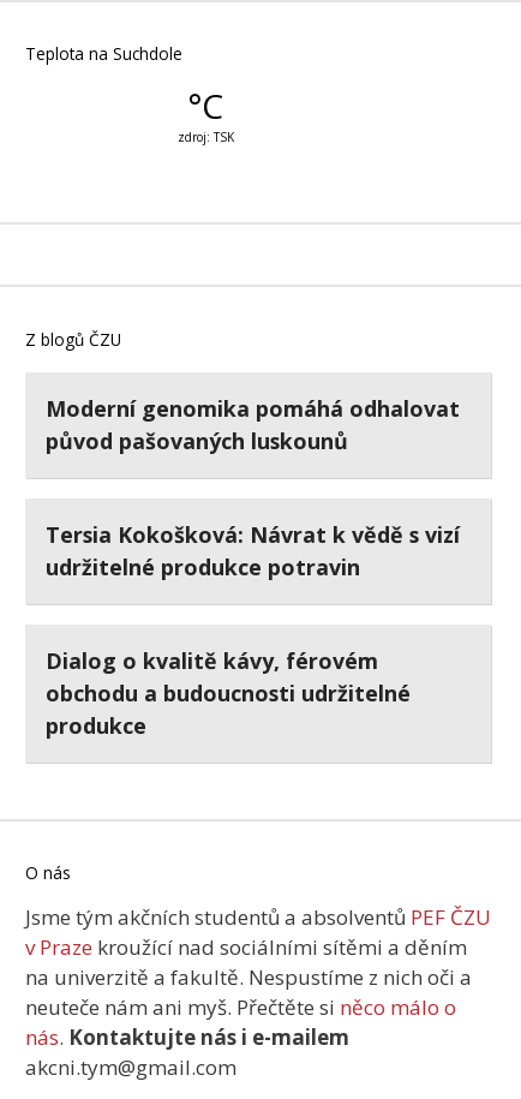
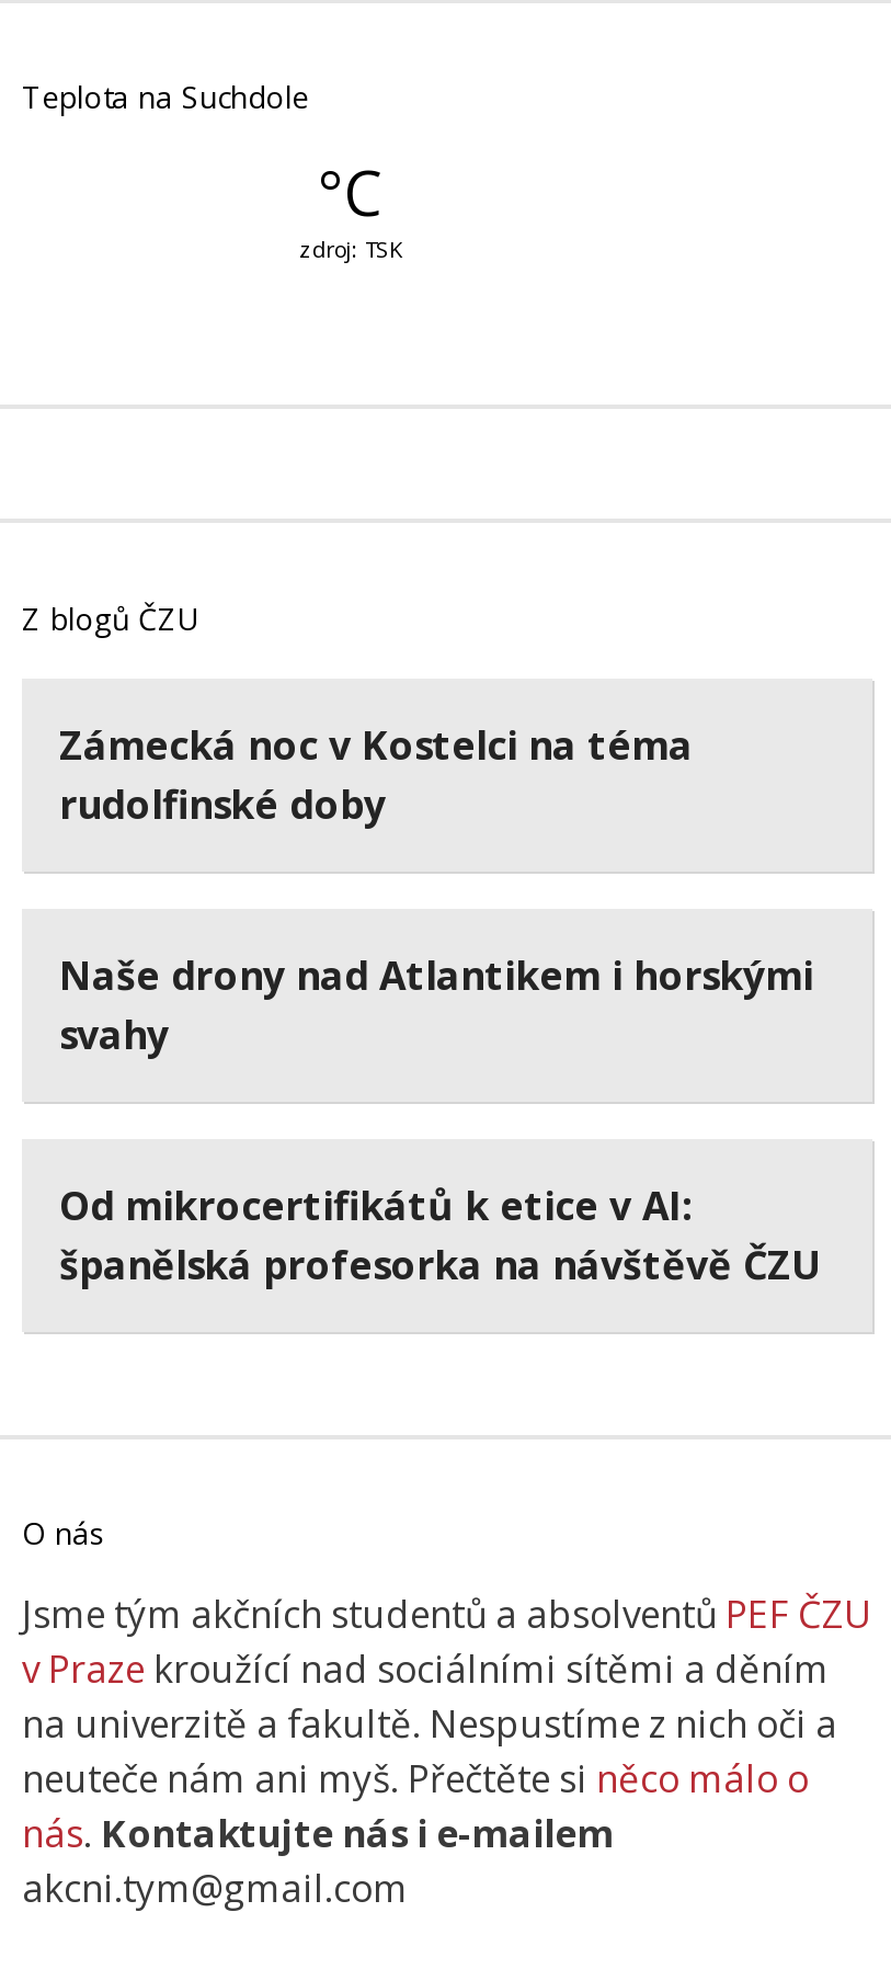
[46,393,460,455] Moderní genomika pomáhá odhalovat | původ pašovaných luskounů -> [59,717,693,829] Zámecká noc v Kostelci na téma | rudolfinské doby
[46,519,460,581] Tersia Kokošková: Návrat k vědě s vizí | udržitelné produkce potravin -> [59,947,813,1059] Naše drony nad Atlantikem i horskými | svahy
[46,646,411,739] Dialog o kvalitě kávy, férovém | obchodu a budoucnosti udržitelné | produkce -> [59,1177,822,1289] Od mikrocertifikátů k etice v AI: | španělská profesorka na návštěvě ČZU

